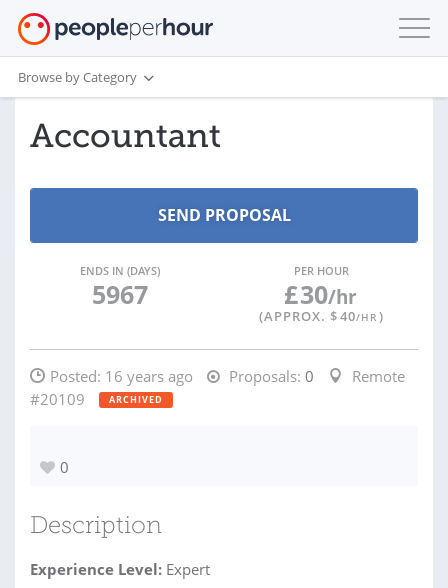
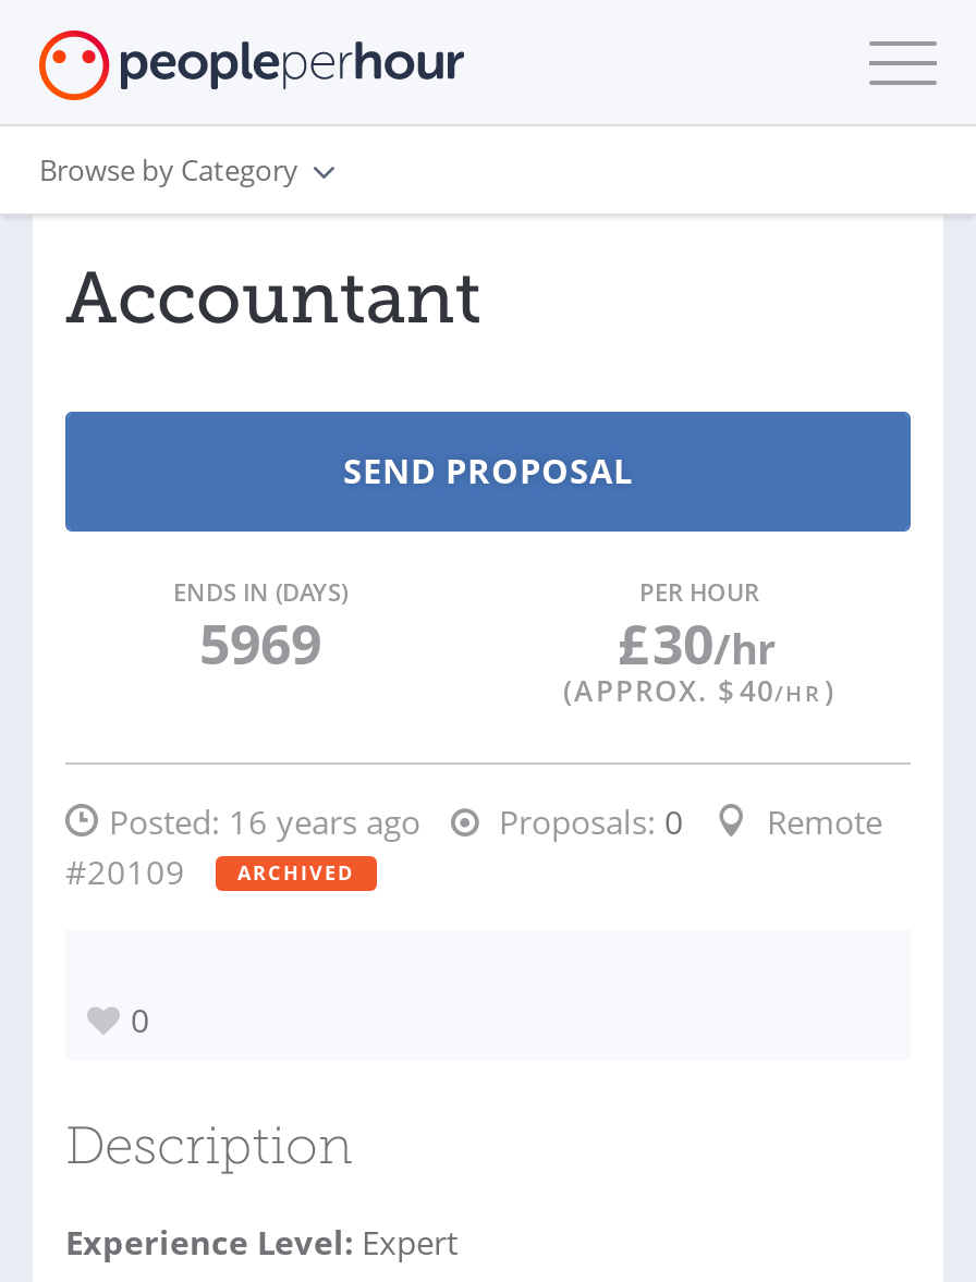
[91,277,147,311] 5967 -> [199,606,321,680] 5969

